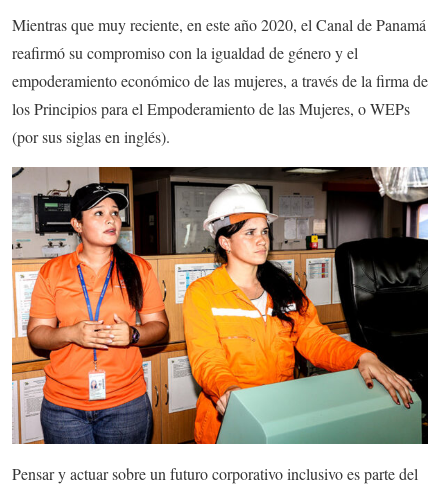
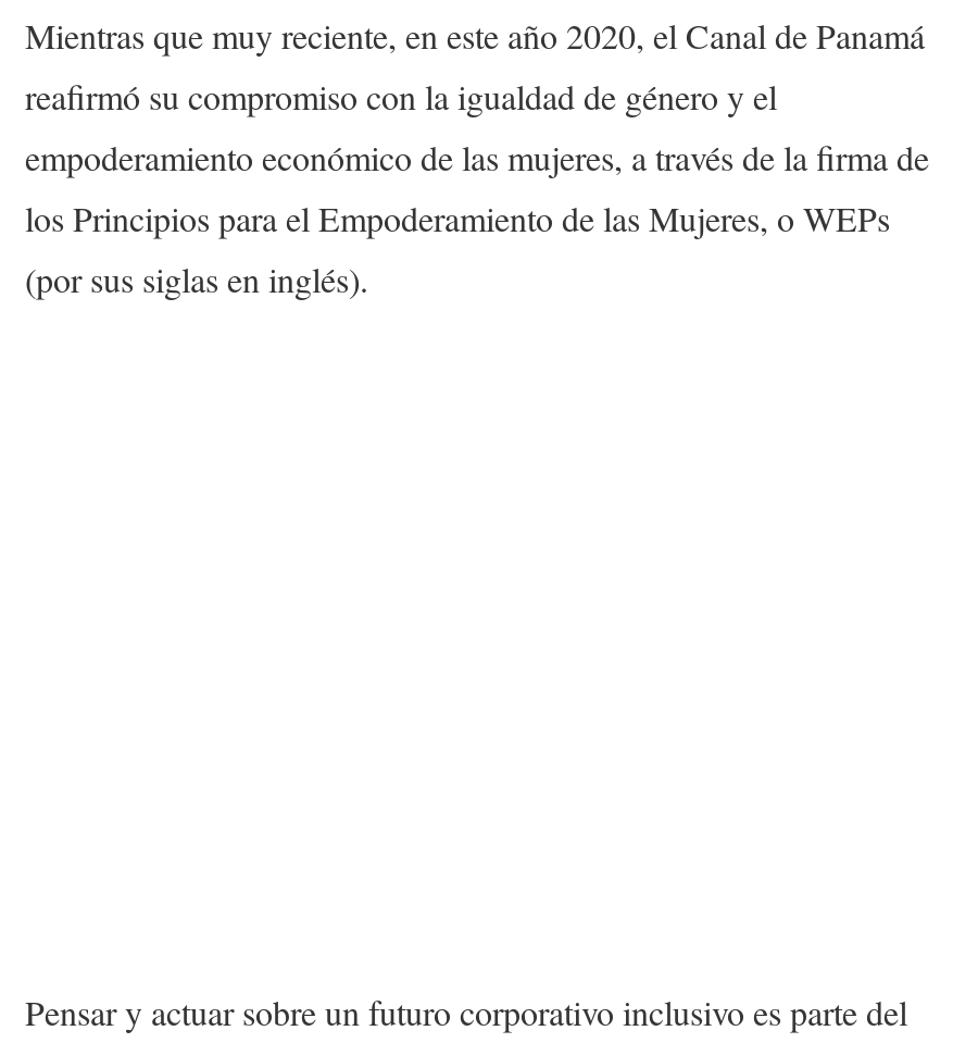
[11,166,429,445] [image] -> none

